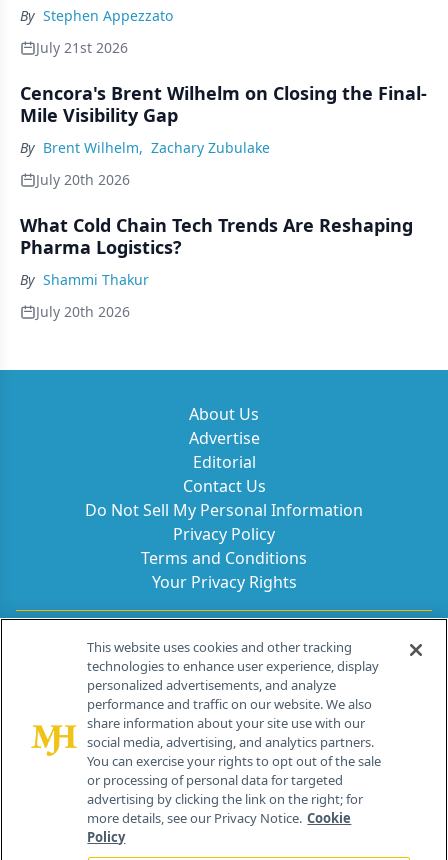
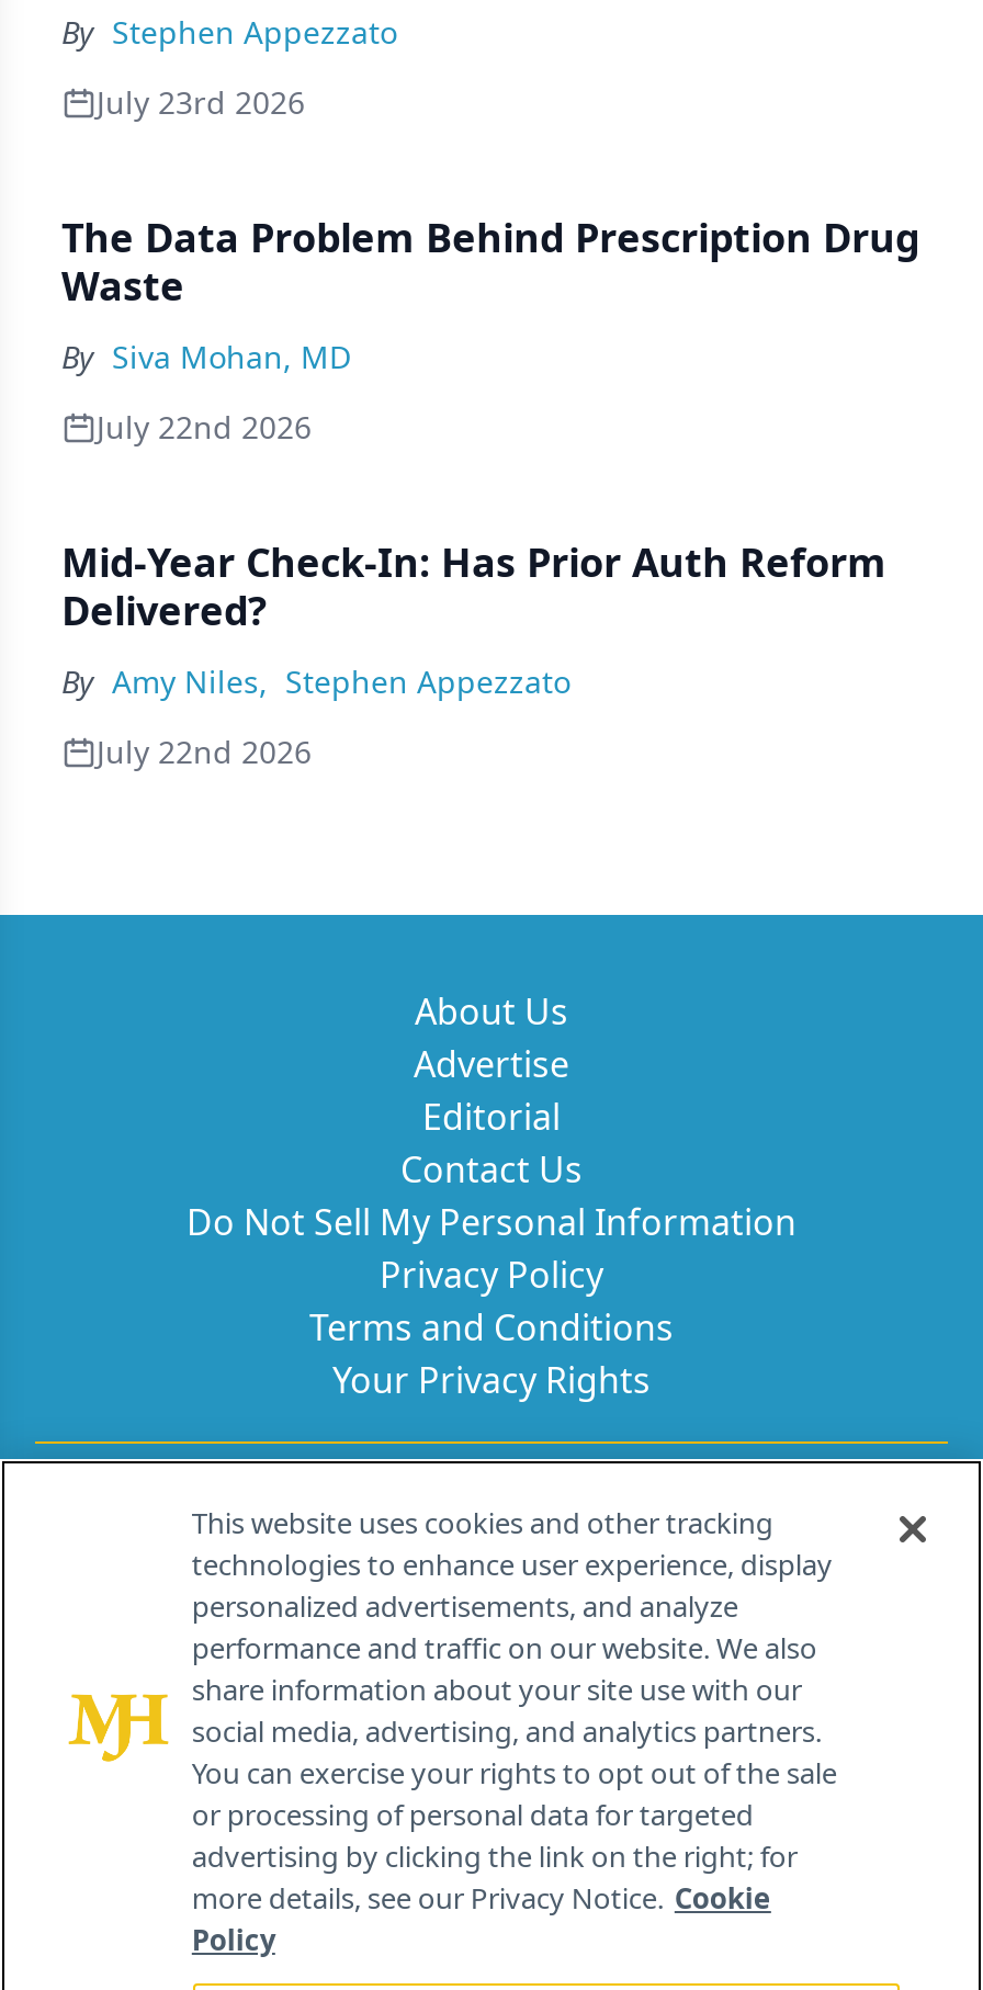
[36,38,128,57] July 21st 2026 -> [97,81,305,123] July 23rd 2026
[20,81,427,127] Cencora's Brent Wilhelm on Closing the Final- | Mile Visibility Gap -> [61,211,919,312] The Data Problem Behind Prescription Drug | Waste
[20,138,270,157] By Brent Wilhelm, Zachary Zubulake -> [61,336,351,377] By Siva Mohan, MD
[36,170,130,189] July 20th 2026 -> [97,406,312,448] July 22nd 2026
[20,213,413,259] What Cold Chain Tech Trends Are Reshaping | Pharma Logistics? -> [61,535,886,636] Mid-Year Check-In: Has Prior Auth Reform | Delivered?
[20,270,149,289] By Shammi Thakur -> [61,660,570,702] By Amy Niles, Stephen Appezzato
[36,302,130,321] July 20th 2026 -> [97,731,312,772] July 22nd 2026

